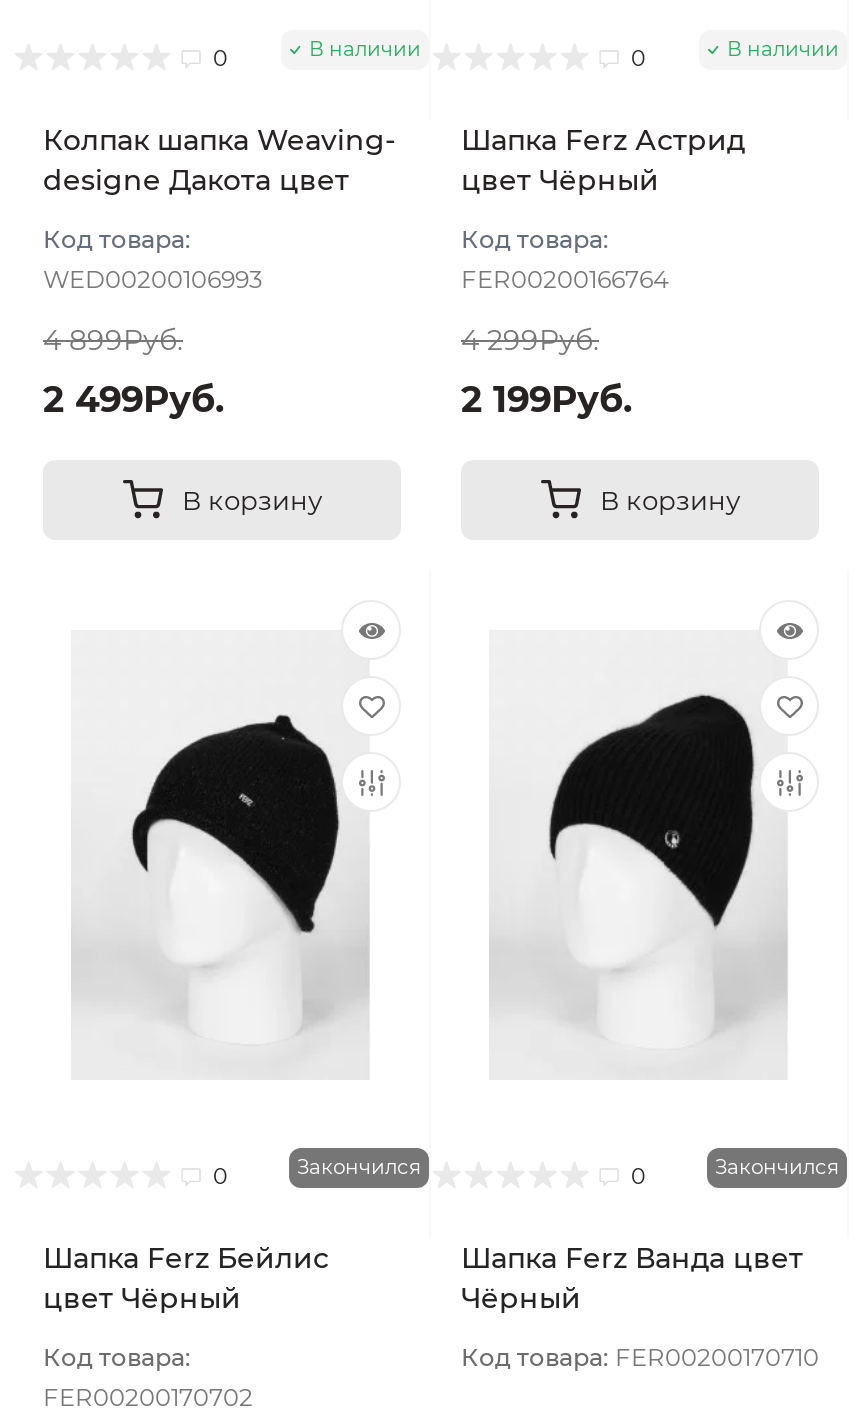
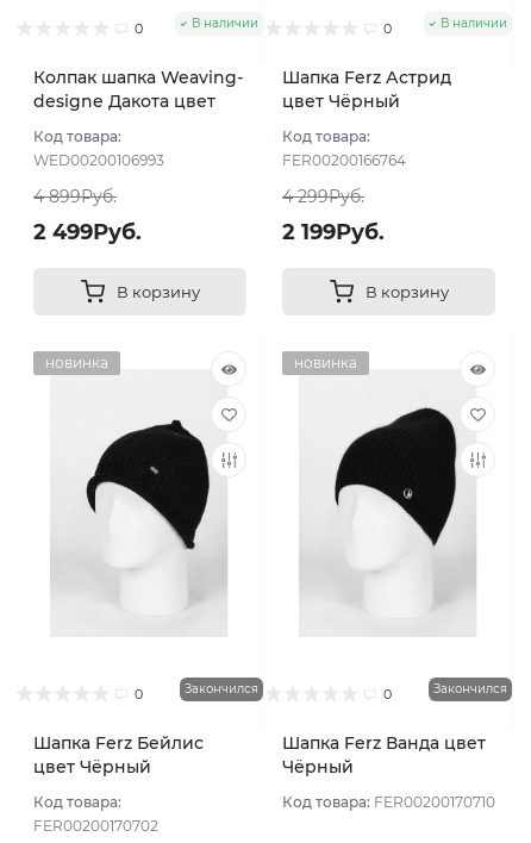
none -> [45,354,108,371] новинка
none -> [294,354,357,371] новинка

